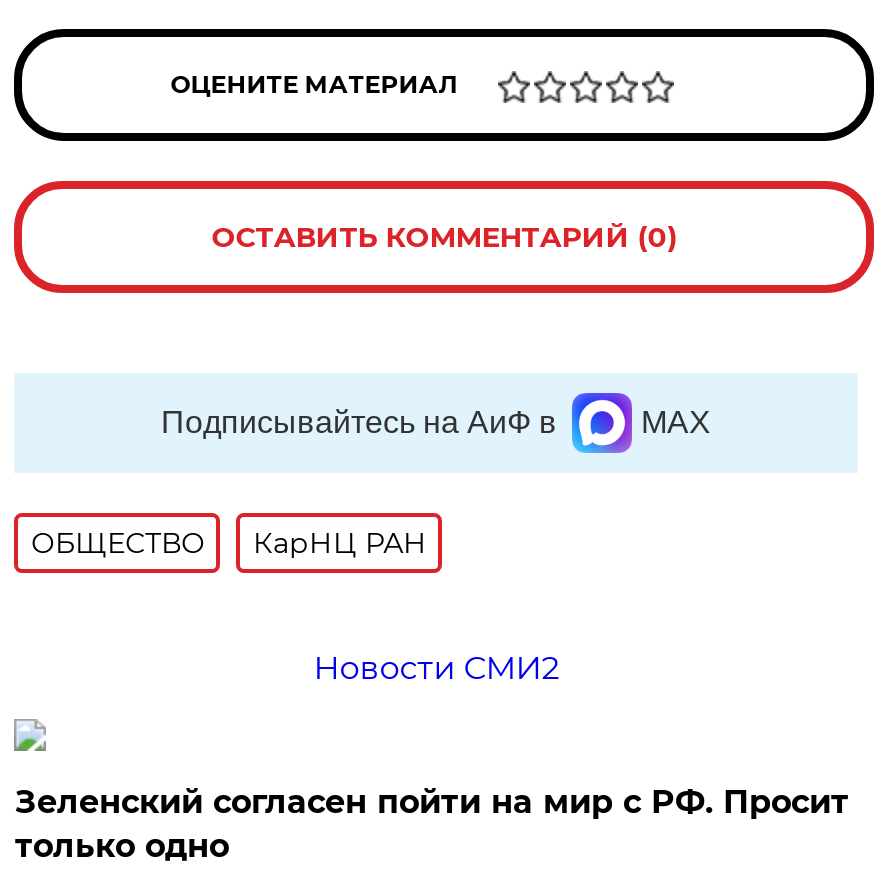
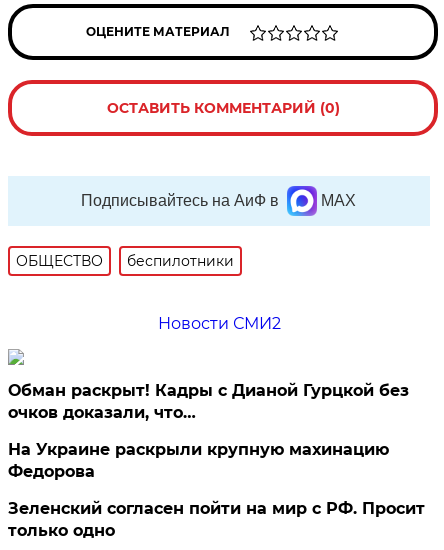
[253,525,427,561] КарНЦ РАН -> [127,252,234,270] беспилотники
none -> [8,381,409,481] Обман раскрыт! Кадры с Дианой Гурцкой без | очков доказали, что… | На Украине раскрыли крупную махинацию | Федорова

